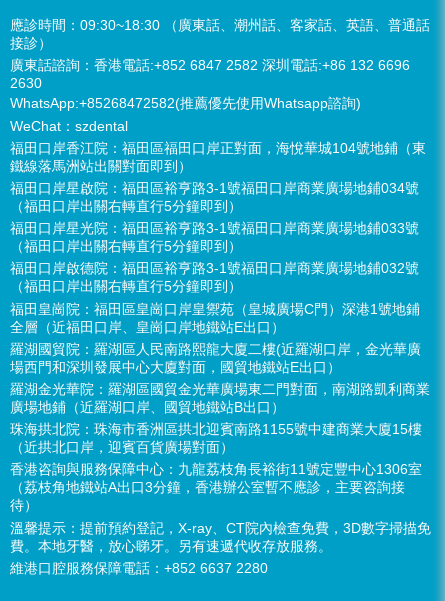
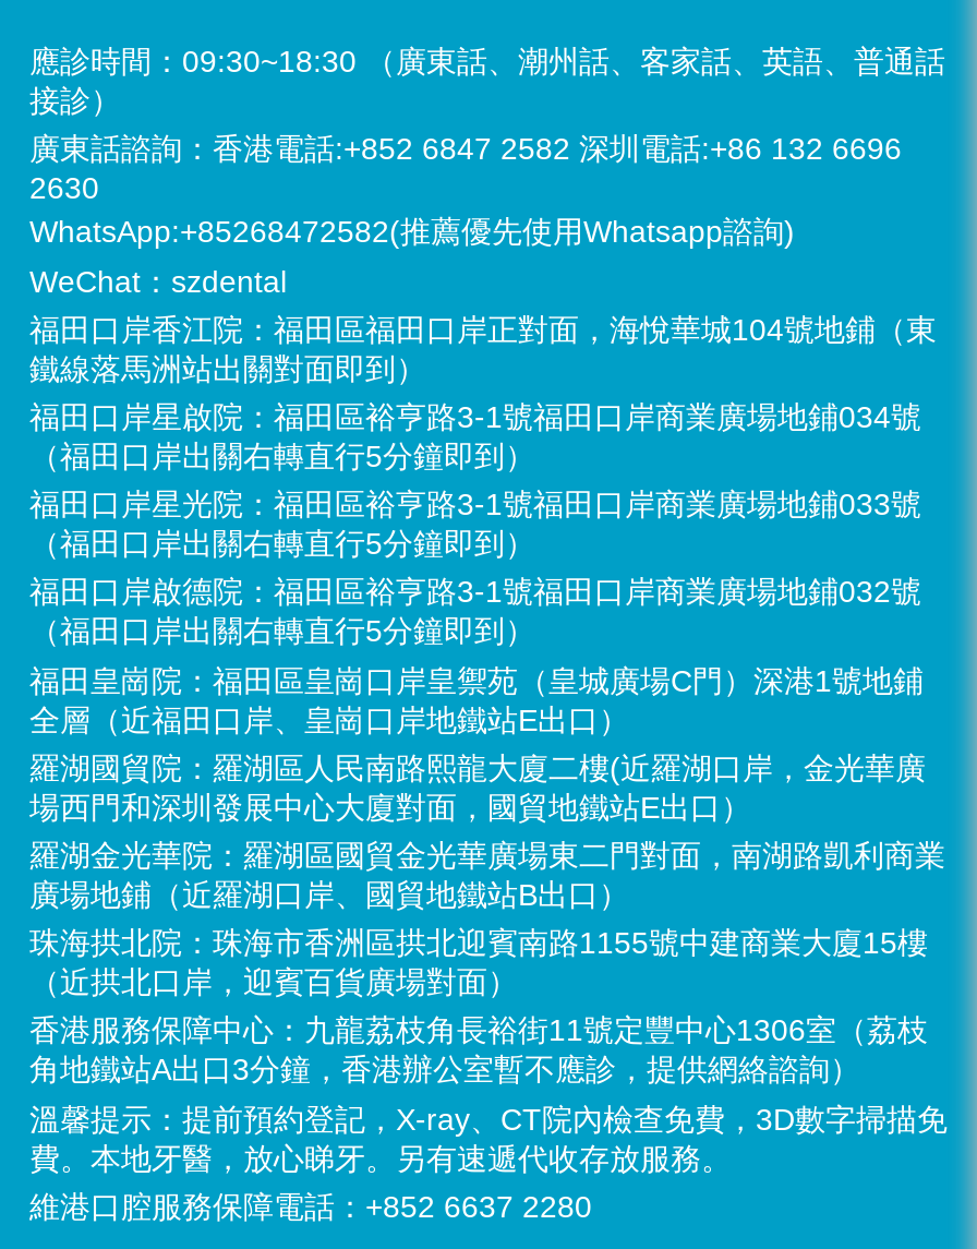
[10,461,422,513] 香港咨詢與服務保障中心：九龍荔枝角長裕街11號定豐中心1306室 | （荔枝角地鐵站A出口3分鐘，香港辦公室暫不應診，主要咨詢接 | 待） -> [29,1013,928,1087] 香港服務保障中心：九龍荔枝角長裕街11號定豐中心1306室（荔枝 | 角地鐵站A出口3分鐘，香港辦公室暫不應診，提供網絡諮詢）

